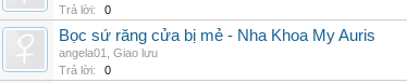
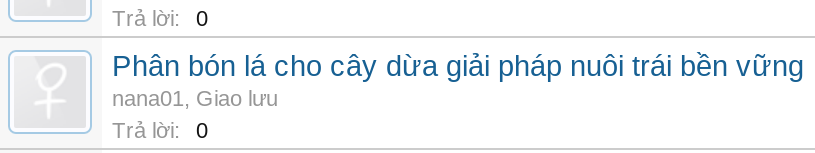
[59,27,375,59] Bọc sứ răng cửa bị mẻ - Nha Khoa My Auris | angela01, Giao lưu -> [112,50,804,110] Phân bón lá cho cây dừa giải pháp nuôi trái bền vững | nana01, Giao lưu

